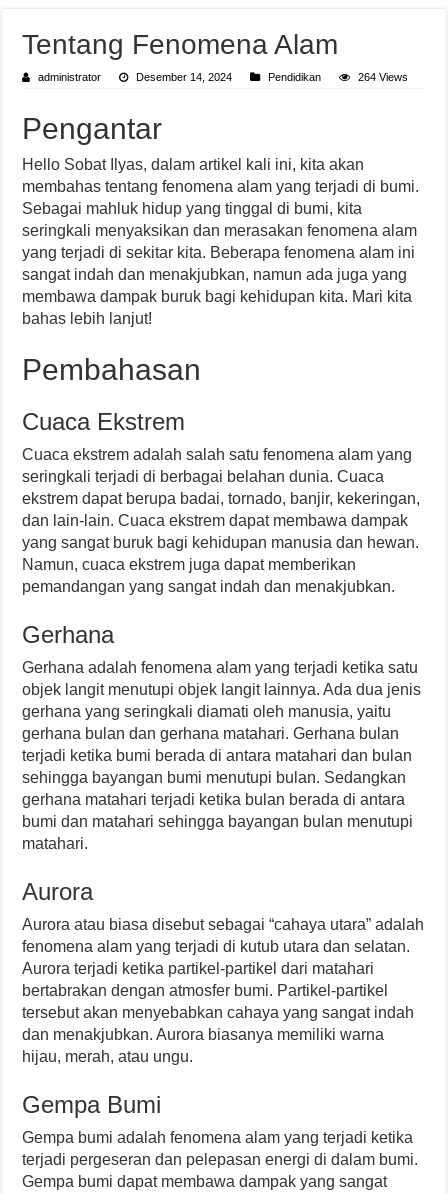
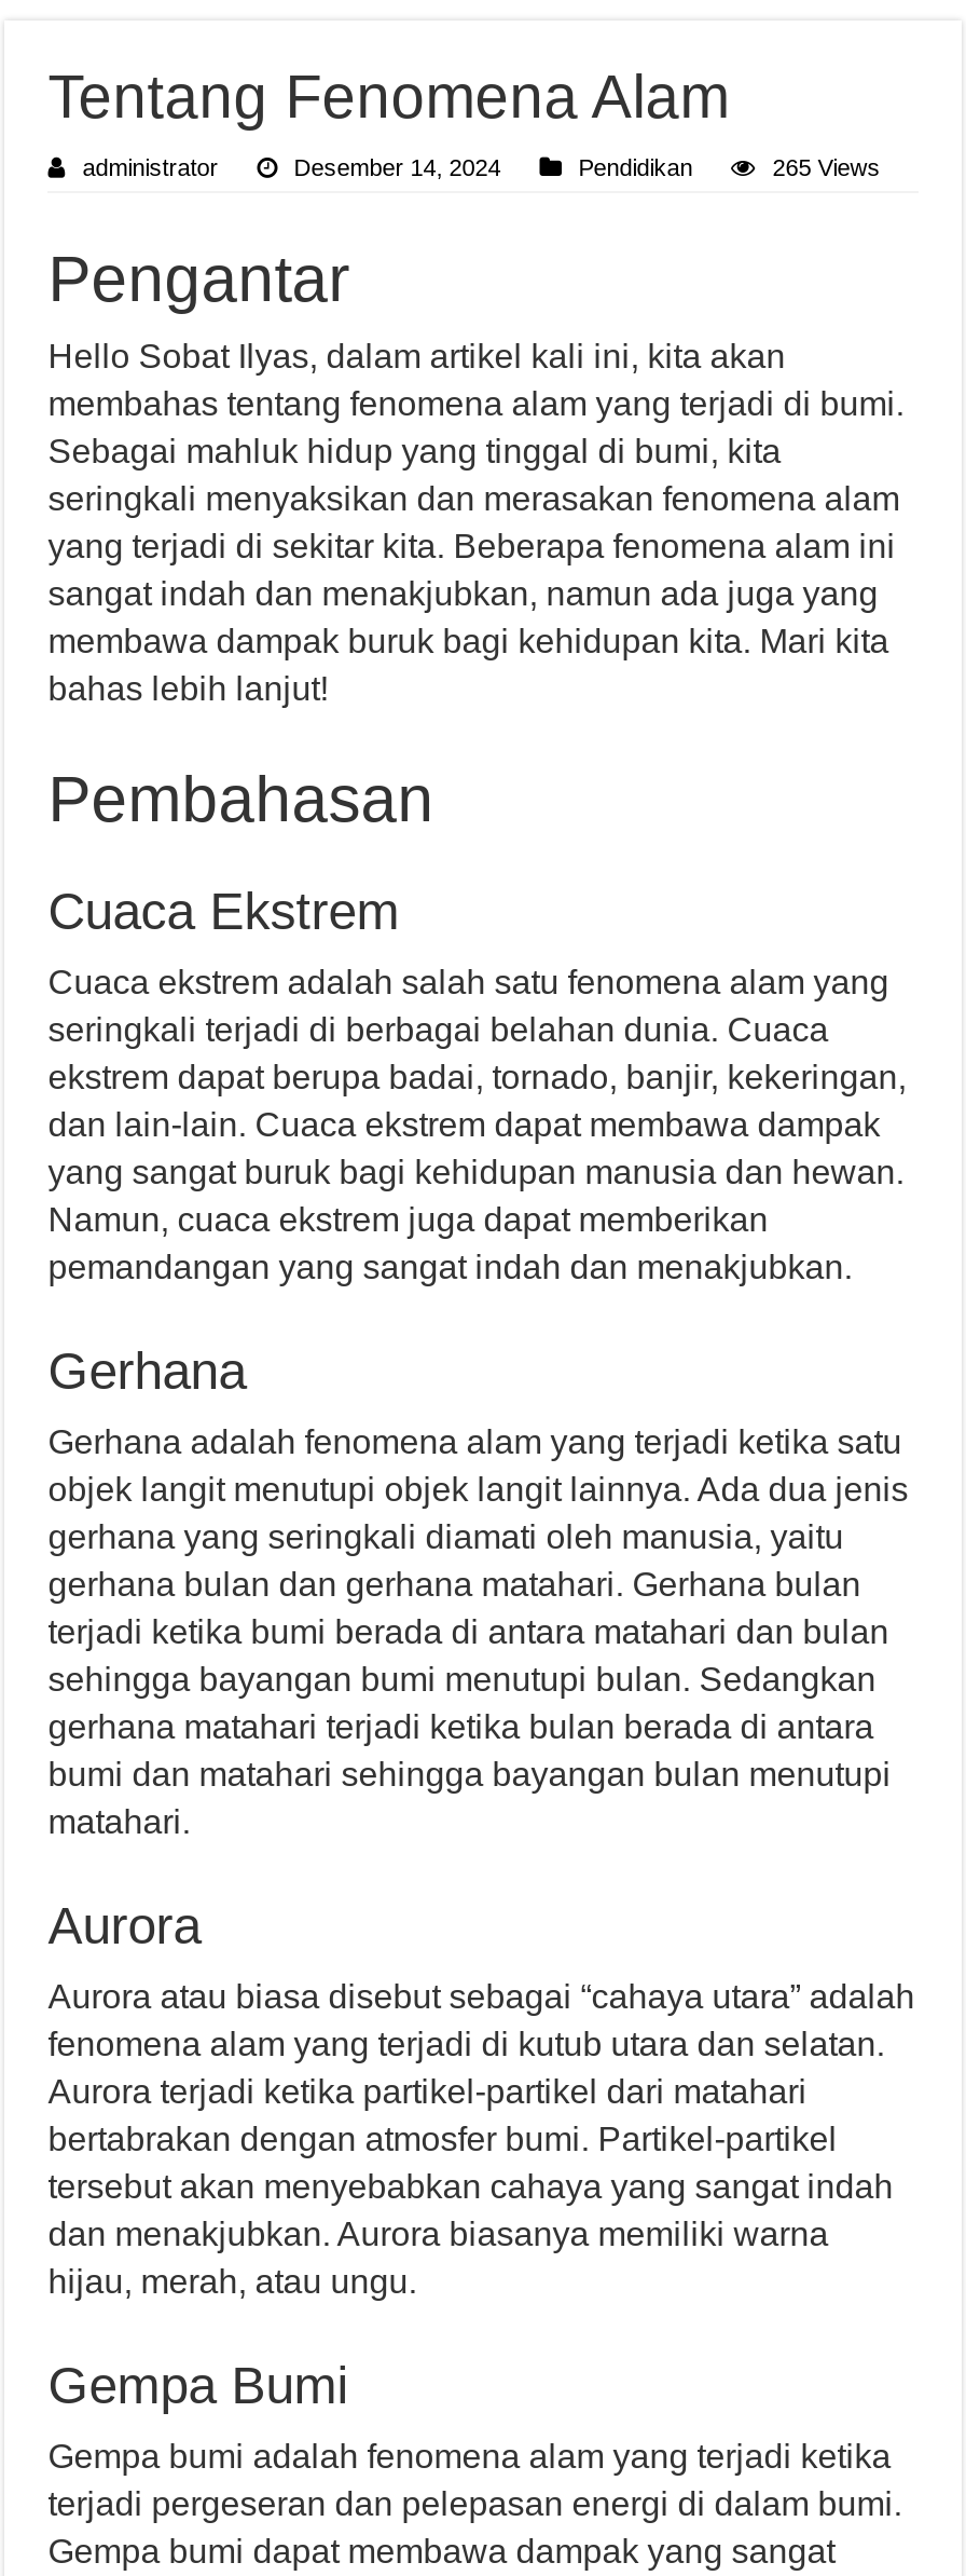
[358,71,408,83] 264 Views -> [772,154,880,180] 265 Views

